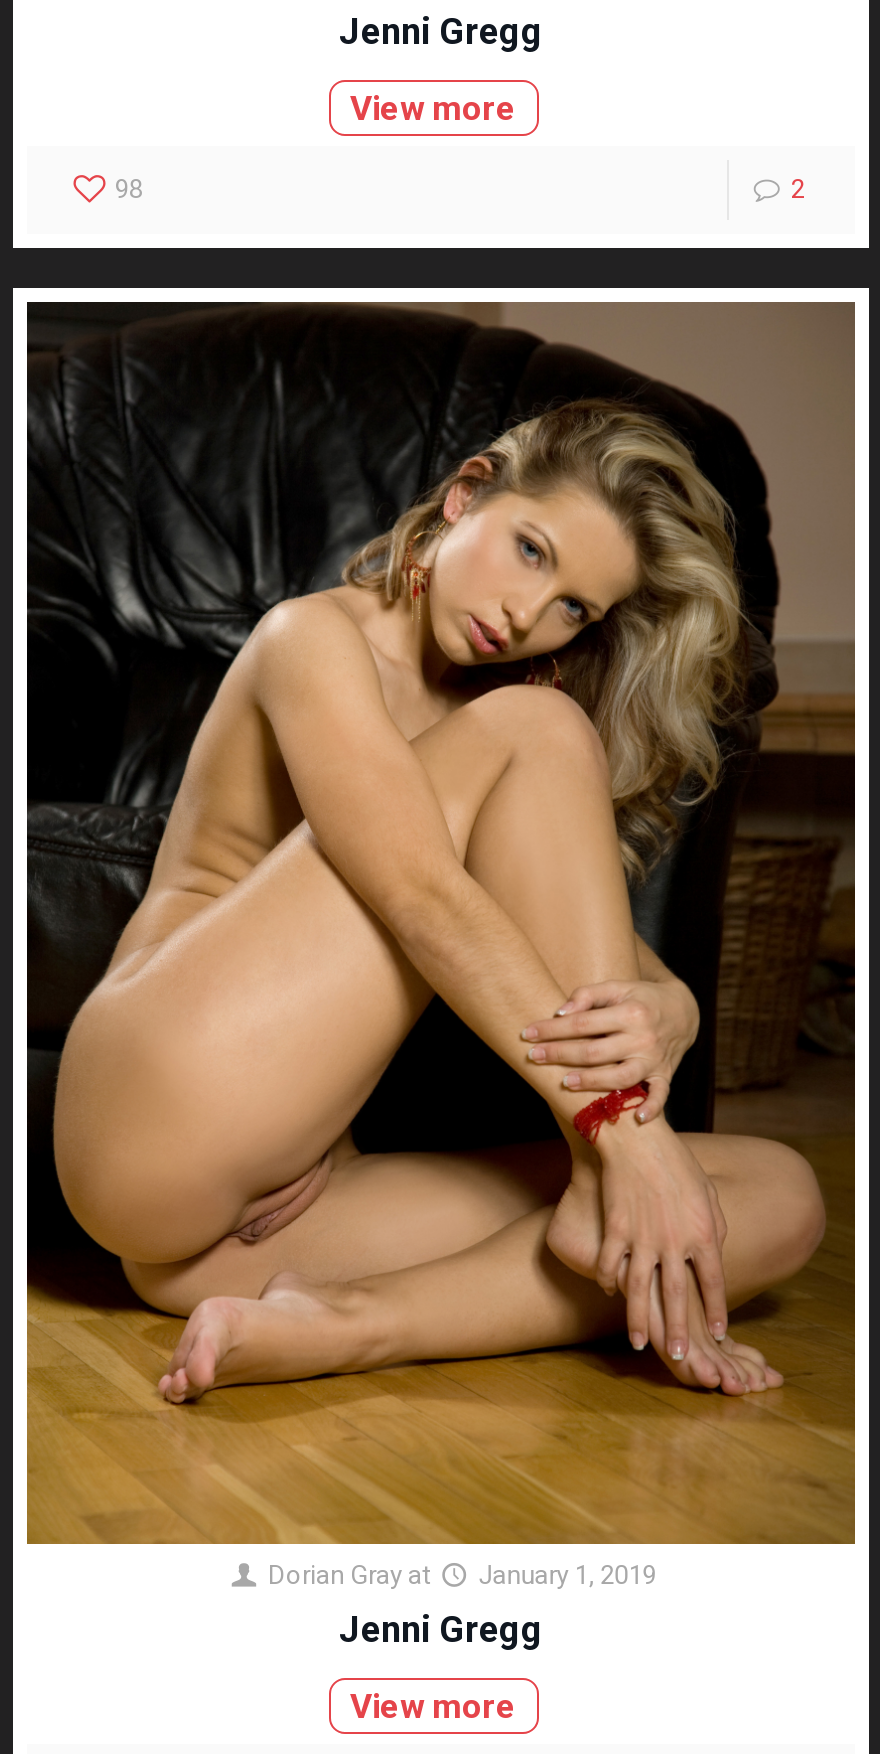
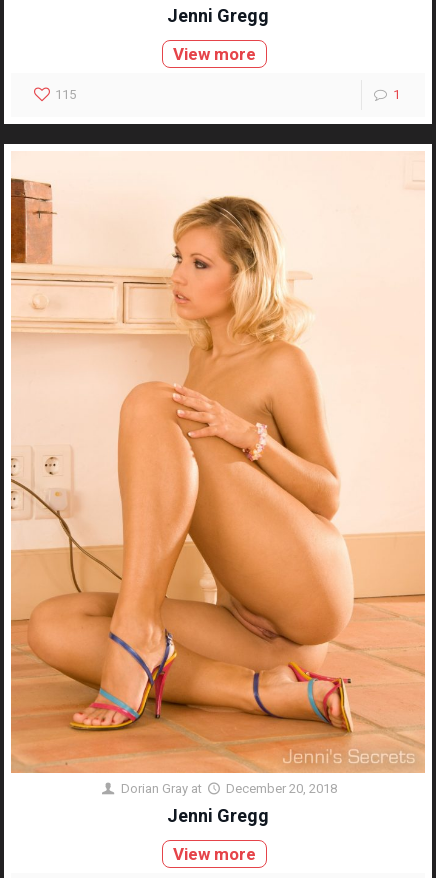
[115,174,143,204] 98 -> [55,87,76,102] 115
[791,174,805,204] 2 -> [393,87,400,102] 1
[17,287,865,1590] [image] | Dorian Gray at January 1, 2019 -> [10,152,426,796] [image] | Dorian Gray at December 20, 2018

